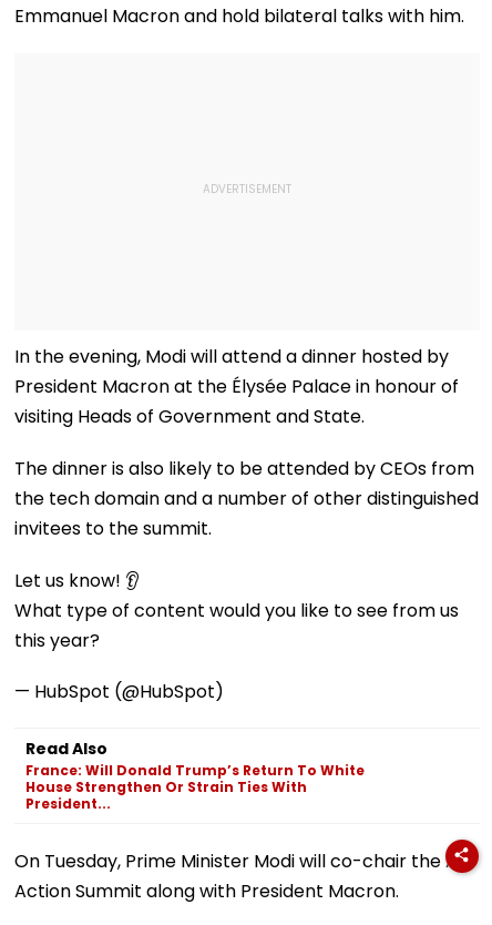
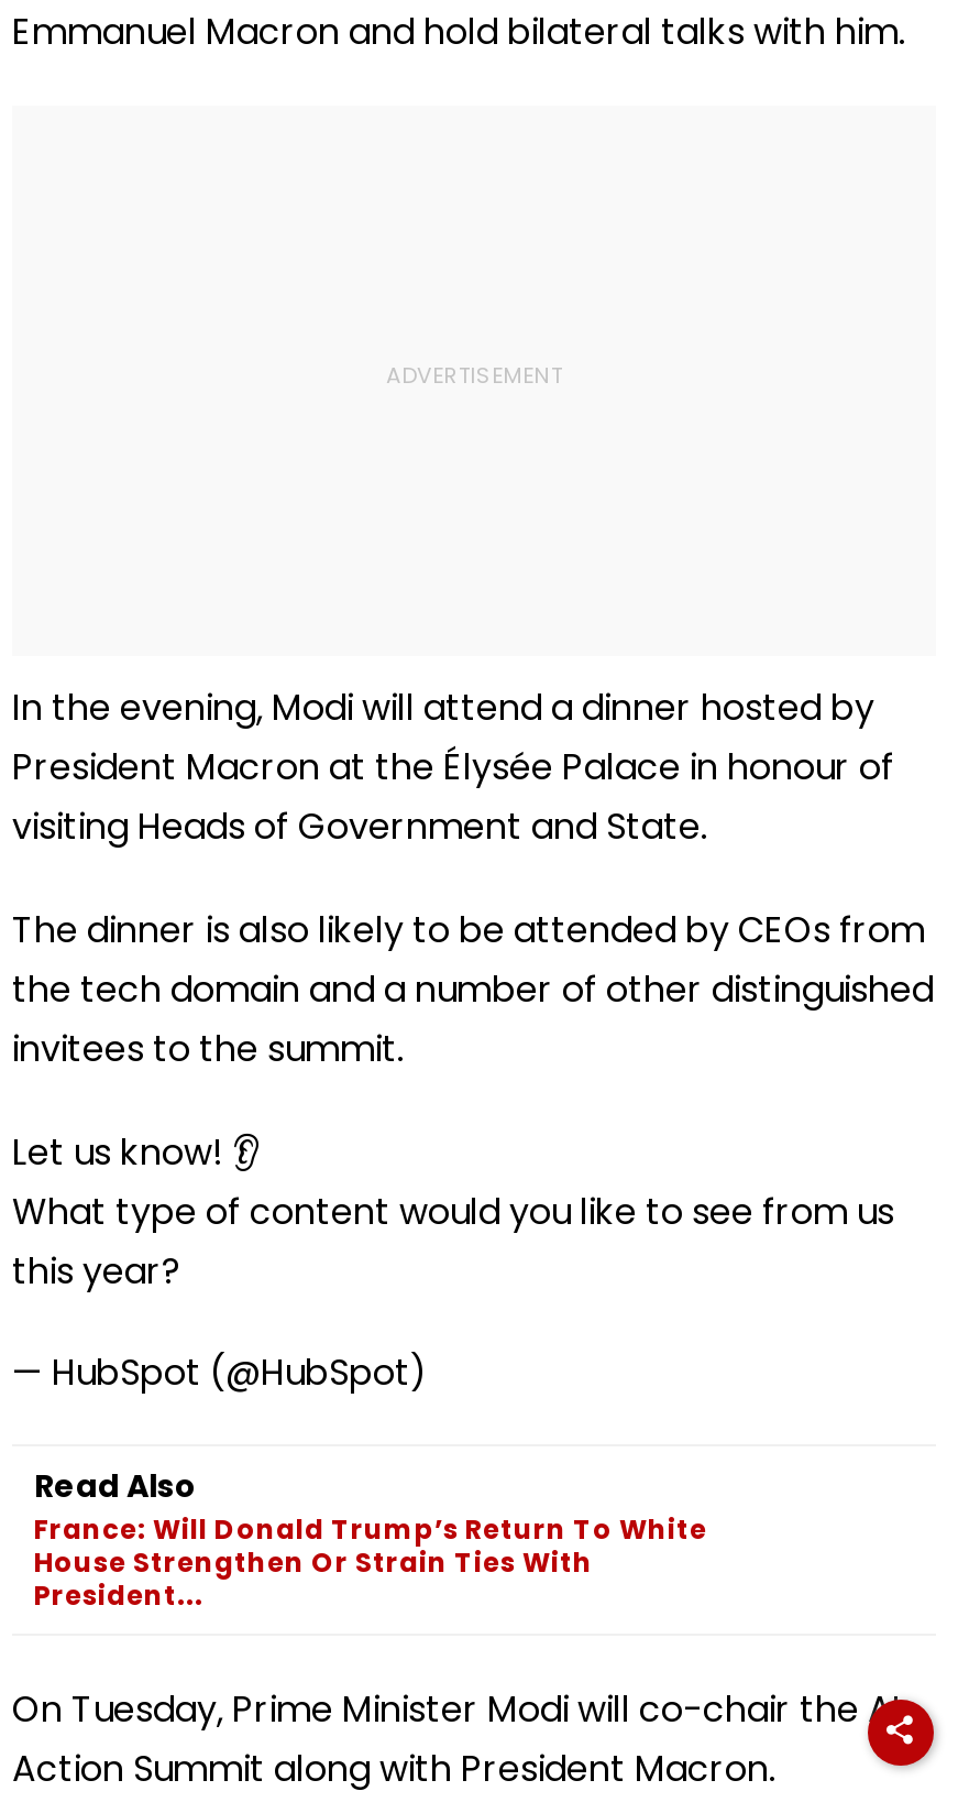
[445,837,482,891] [image] -> [866,1664,938,1770] [image]

